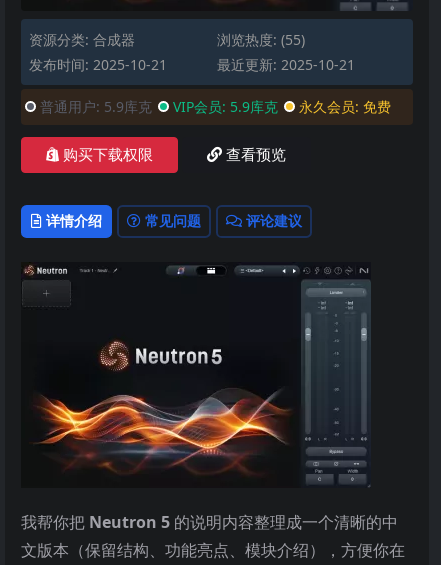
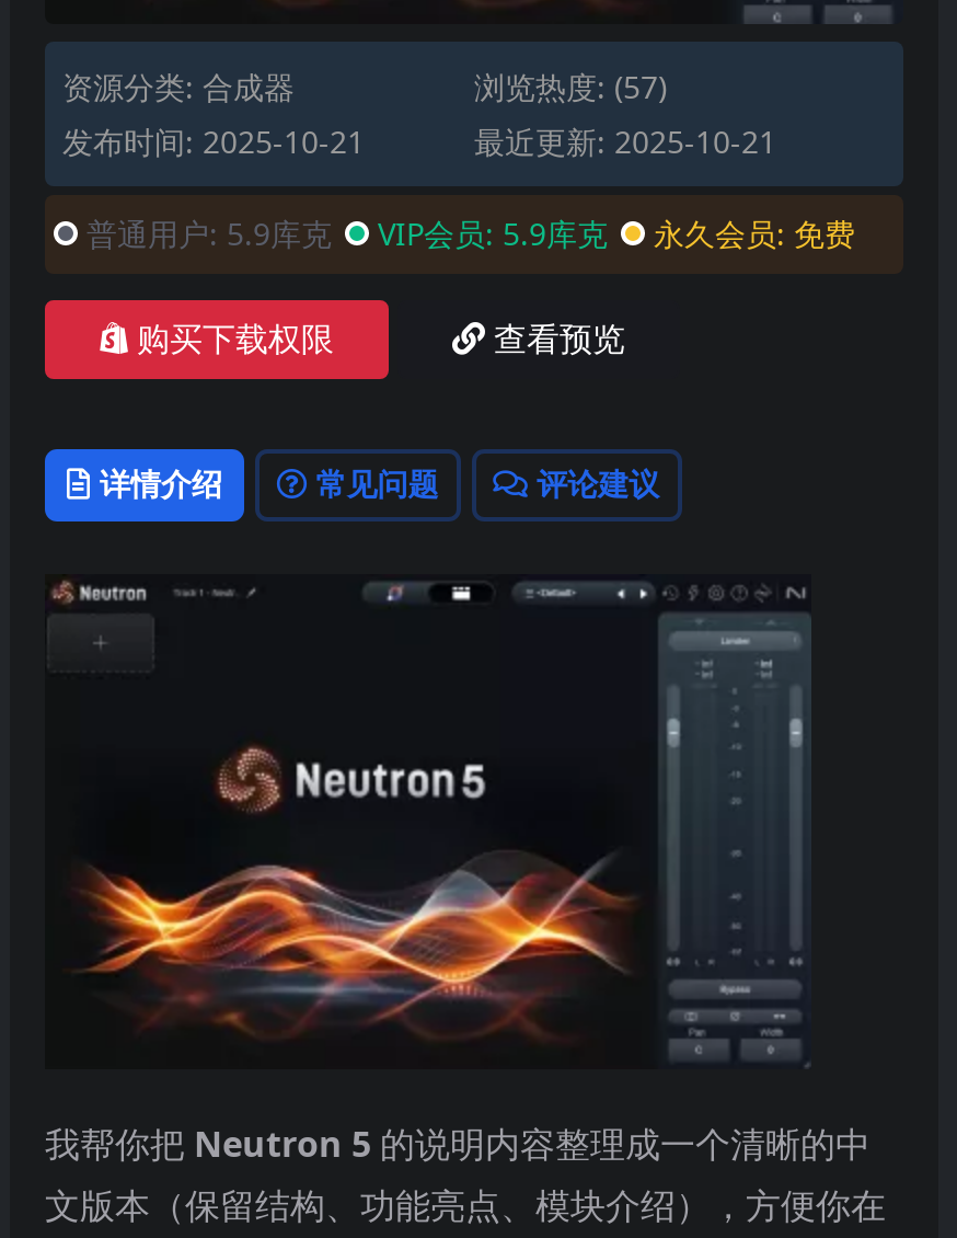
[217,30,305,49] 浏览热度: (55) -> [474,66,667,107] 浏览热度: (57)

